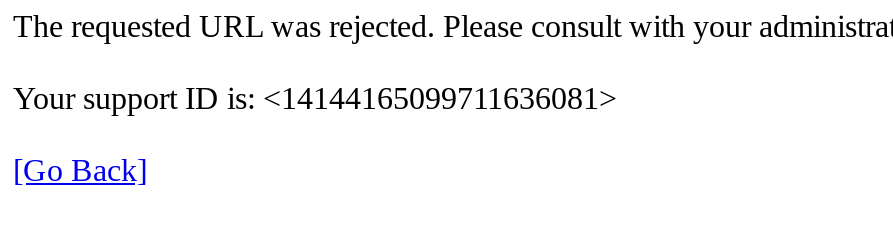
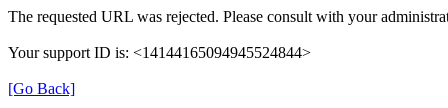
[13,81,617,115] Your support ID is: <14144165099711636081> -> [8,44,311,61] Your support ID is: <14144165094945524844>

